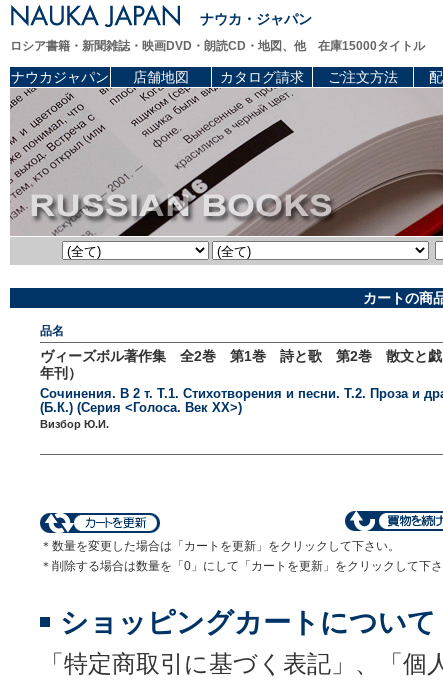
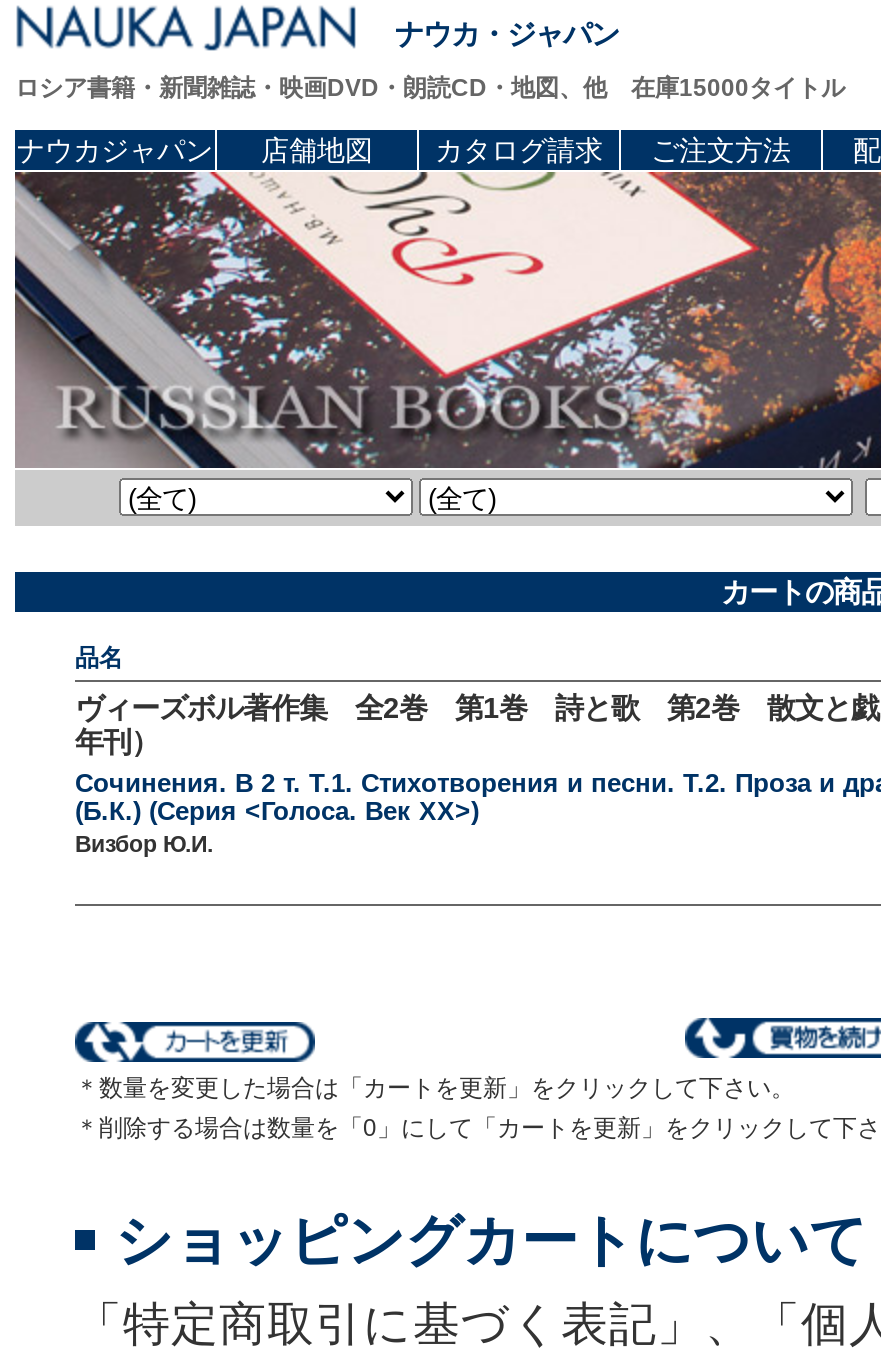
[10,87,440,237] [image] -> [15,170,875,470] [image]

